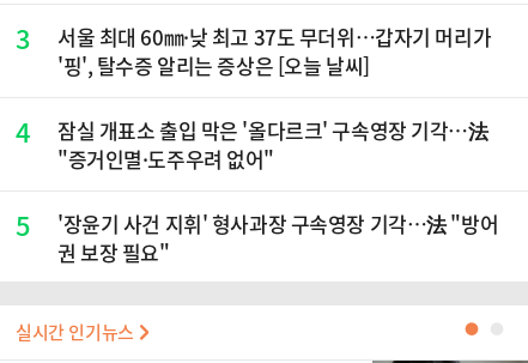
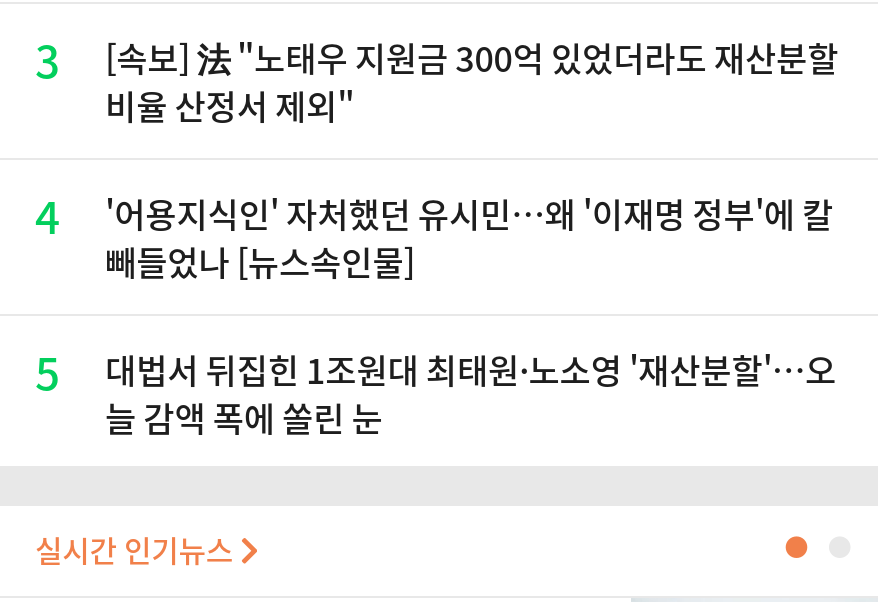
[57,22,491,80] 서울 최대 60㎜·낮 최고 37도 무더위…갑자기 머리가 | '핑', 탈수증 알리는 증상은 [오늘 날씨] -> [105,32,838,130] [속보] 法 "노태우 지원금 300억 있었더라도 재산분할 | 비율 산정서 제외"
[57,115,488,174] 잠실 개표소 출입 막은 '올다르크' 구속영장 기각…法 | "증거인멸·도주우려 없어" -> [105,188,833,286] '어용지식인' 자처했던 유시민…왜 '이재명 정부'에 칼 | 빼들었나 [뉴스속인물]
[57,208,498,267] '장윤기 사건 지휘' 형사과장 구속영장 기각…法 "방어 | 권 보장 필요" -> [105,344,836,442] 대법서 뒤집힌 1조원대 최태원·노소영 '재산분할'…오 | 늘 감액 폭에 쏠린 눈

